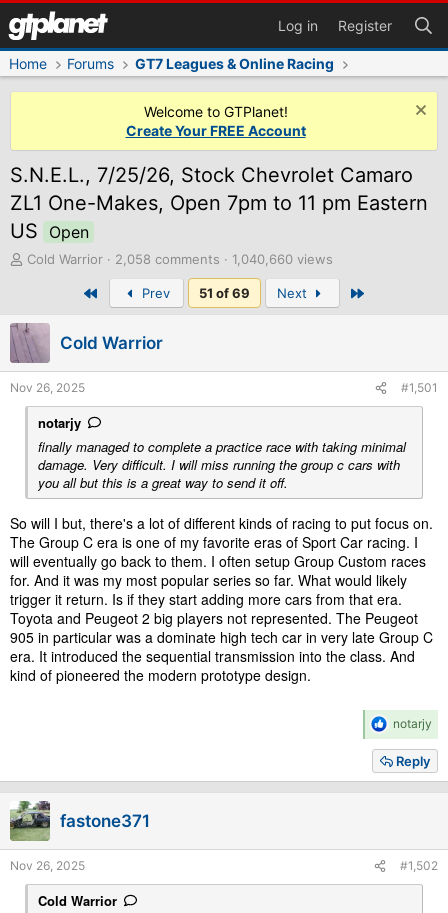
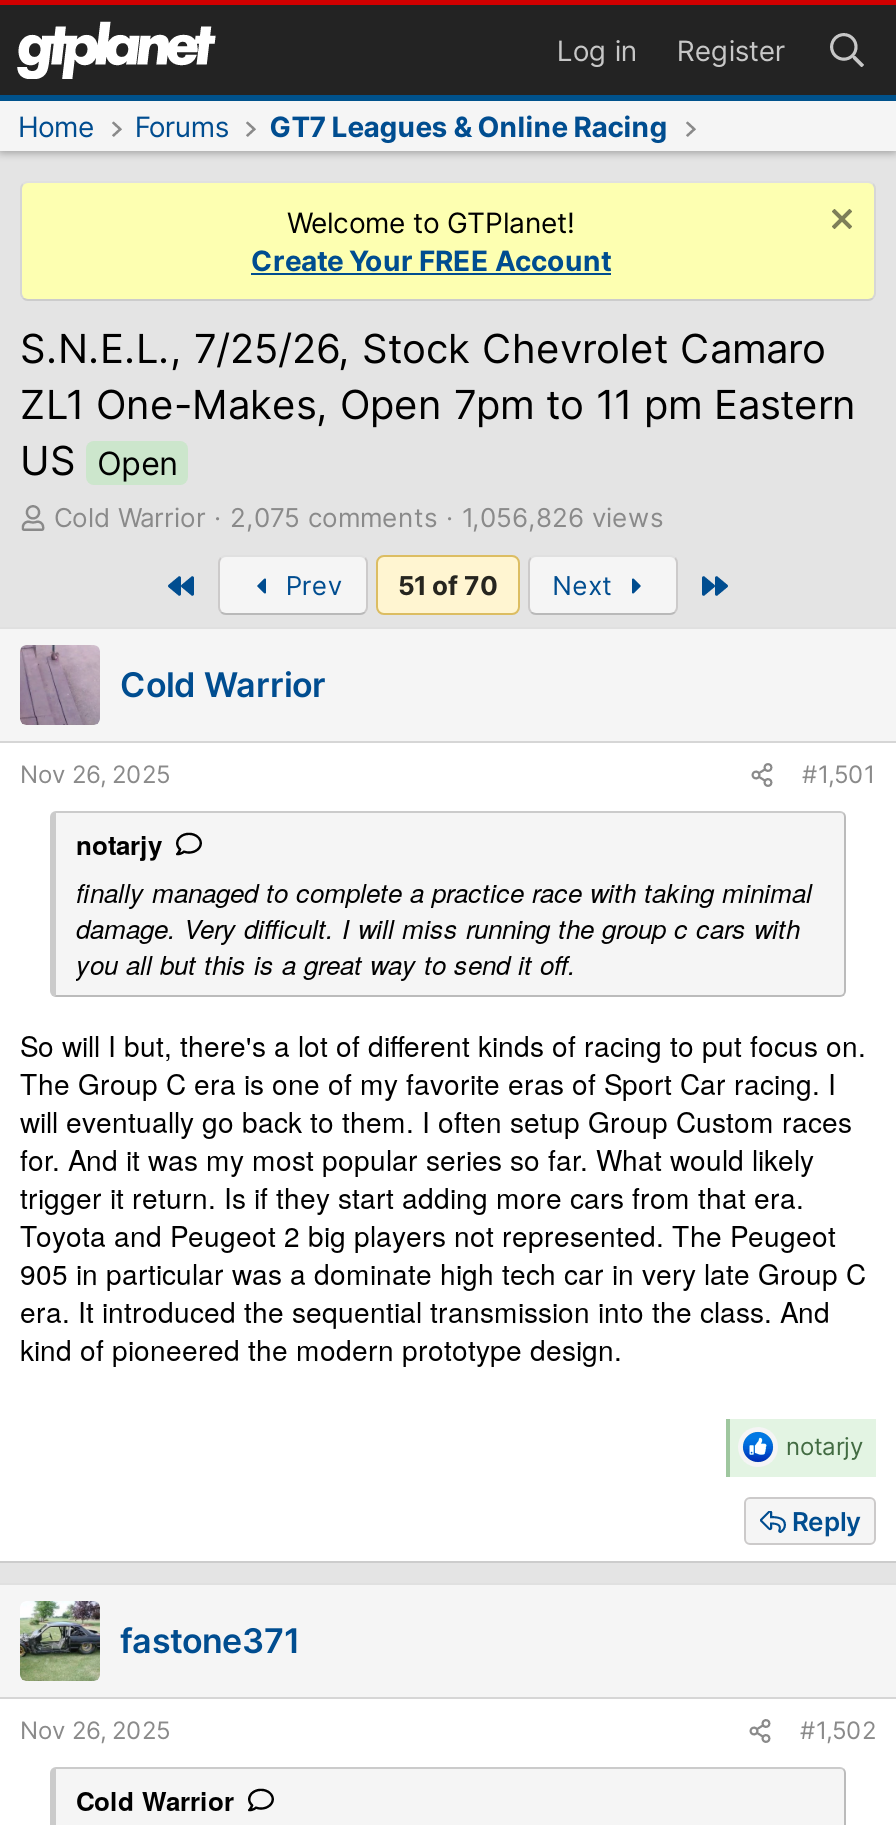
[115,251,333,267] 2,058 comments 1,040,660 views -> [230,501,664,533] 2,075 comments 1,056,826 views
[198,285,249,301] 51 of 69 -> [398,569,498,601] 51 of 70

